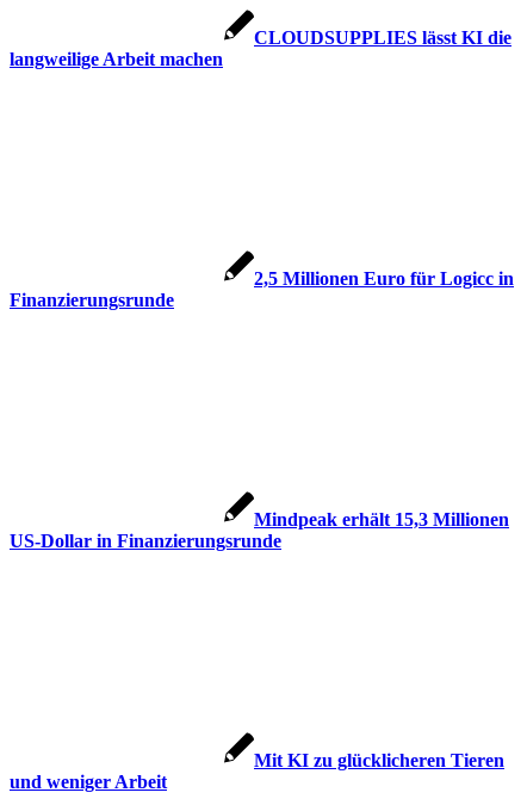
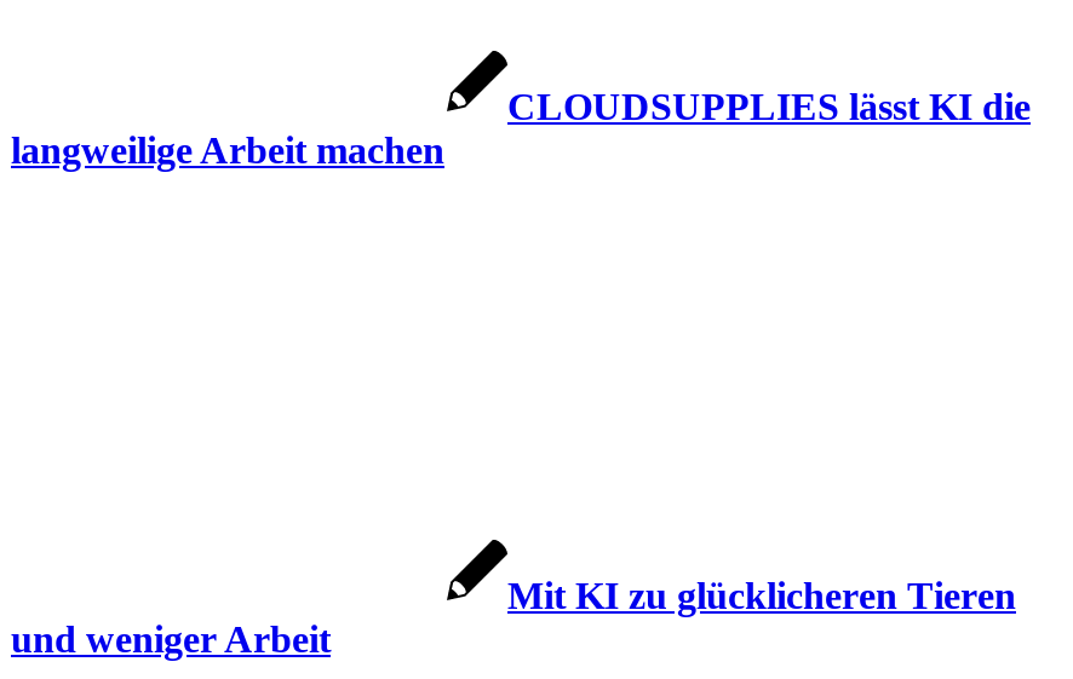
[10,268,514,310] 2,5 Millionen Euro für Logicc in | Finanzierungsrunde -> none
[10,509,509,551] Mindpeak erhält 15,3 Millionen | US-Dollar in Finanzierungsrunde -> none

